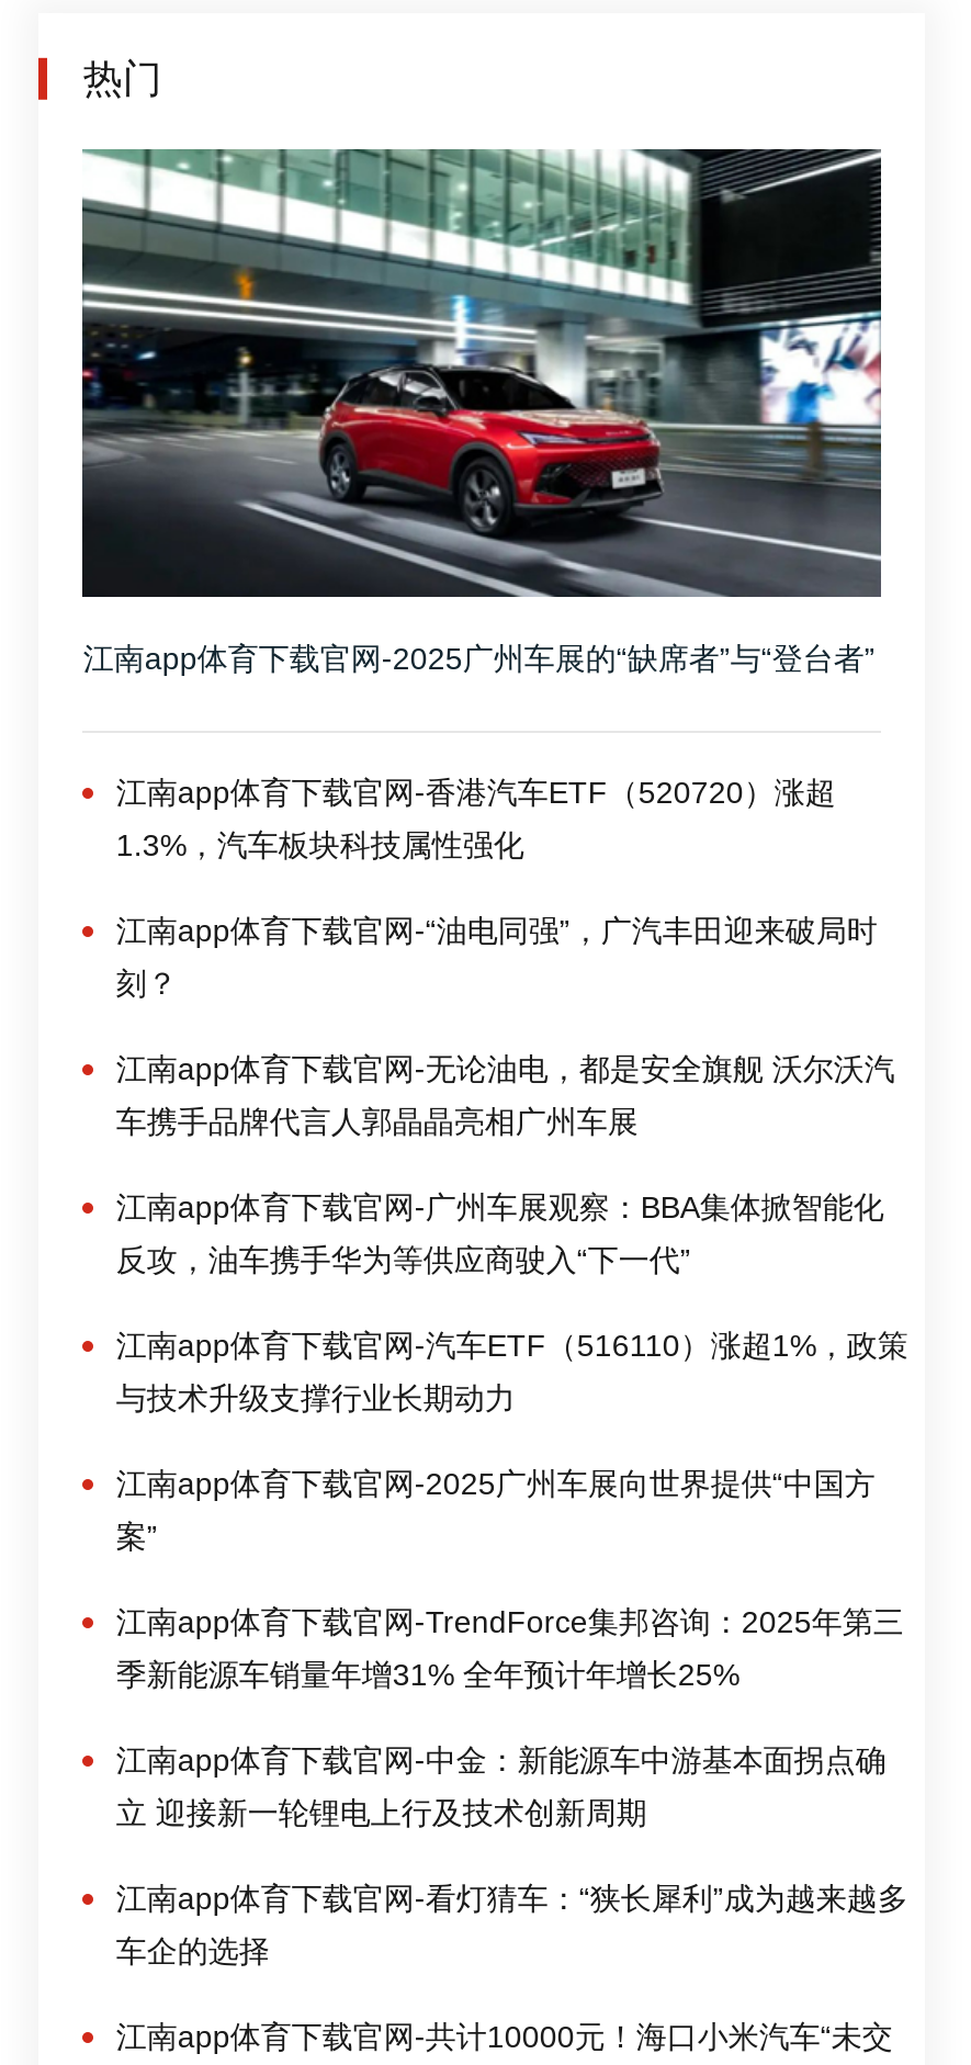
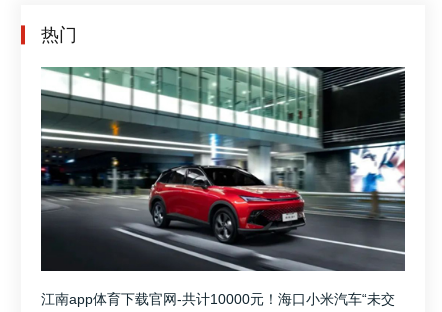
[83,641,875,676] 江南app体育下载官网-2025广州车展的“缺席者”与“登台者” -> none
[116,775,908,1969] 江南app体育下载官网-香港汽车ETF（520720）涨超 | 1.3%，汽车板块科技属性强化 | 江南app体育下载官网-“油电同强”，广汽丰田迎来破局时 | 刻？ | 江南app体育下载官网-无论油电，都是安全旗舰 沃尔沃汽 | 车携手品牌代言人郭晶晶亮相广州车展 | 江南app体育下载官网-广州车展观察：BBA集体掀智能化 | 反攻，油车携手华为等供应商驶入“下一代” | 江南app体育下载官网-汽车ETF（516110）涨超1%，政策 | 与技术升级支撑行业长期动力 | 江南app体育下载官网-2025广州车展向世界提供“中国方 | 案” | 江南app体育下载官网-TrendForce集邦咨询：2025年第三 | 季新能源车销量年增31% 全年预计年增长25% | 江南app体育下载官网-中金：新能源车中游基本面拐点确 | 立 迎接新一轮锂电上行及技术创新周期 | 江南app体育下载官网-看灯猜车：“狭长犀利”成为越来越多 | 车企的选择 -> none

